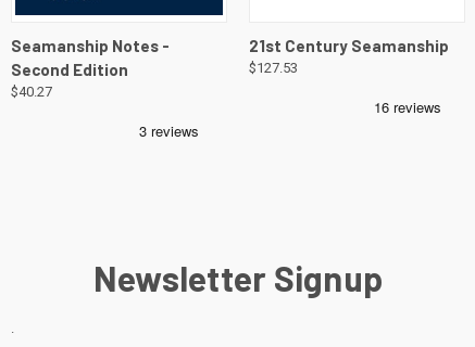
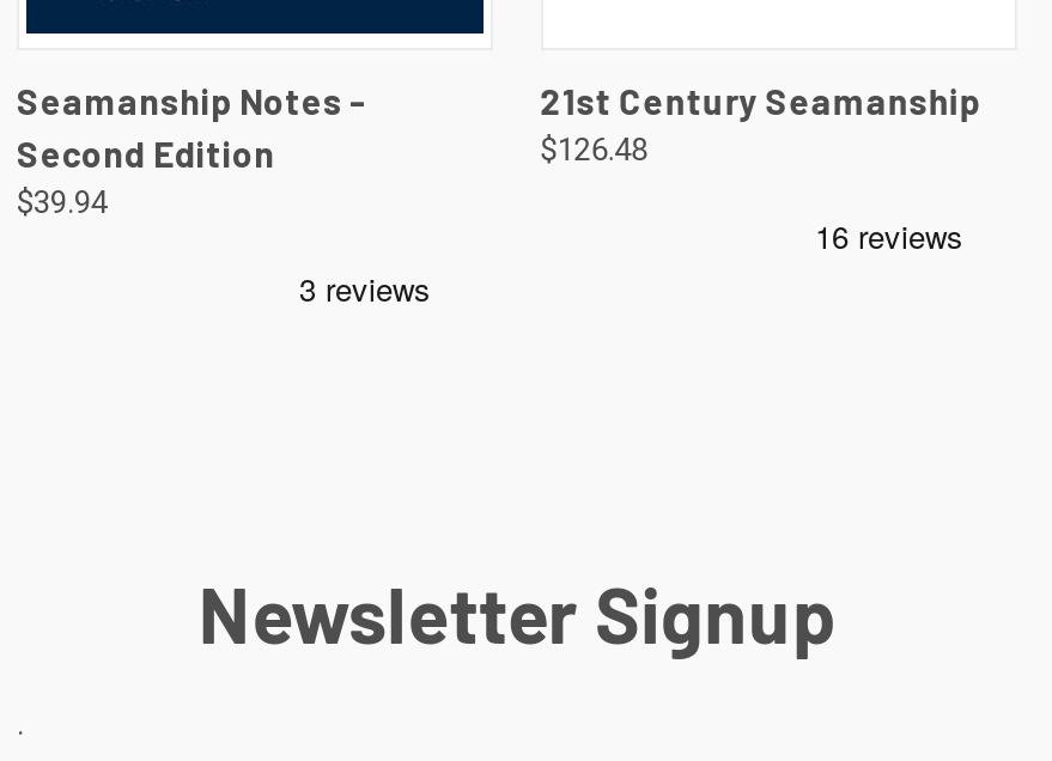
[249,60,298,76] $127.53 -> [540,133,648,168] $126.48
[11,84,52,100] $40.27 -> [17,185,108,221] $39.94

